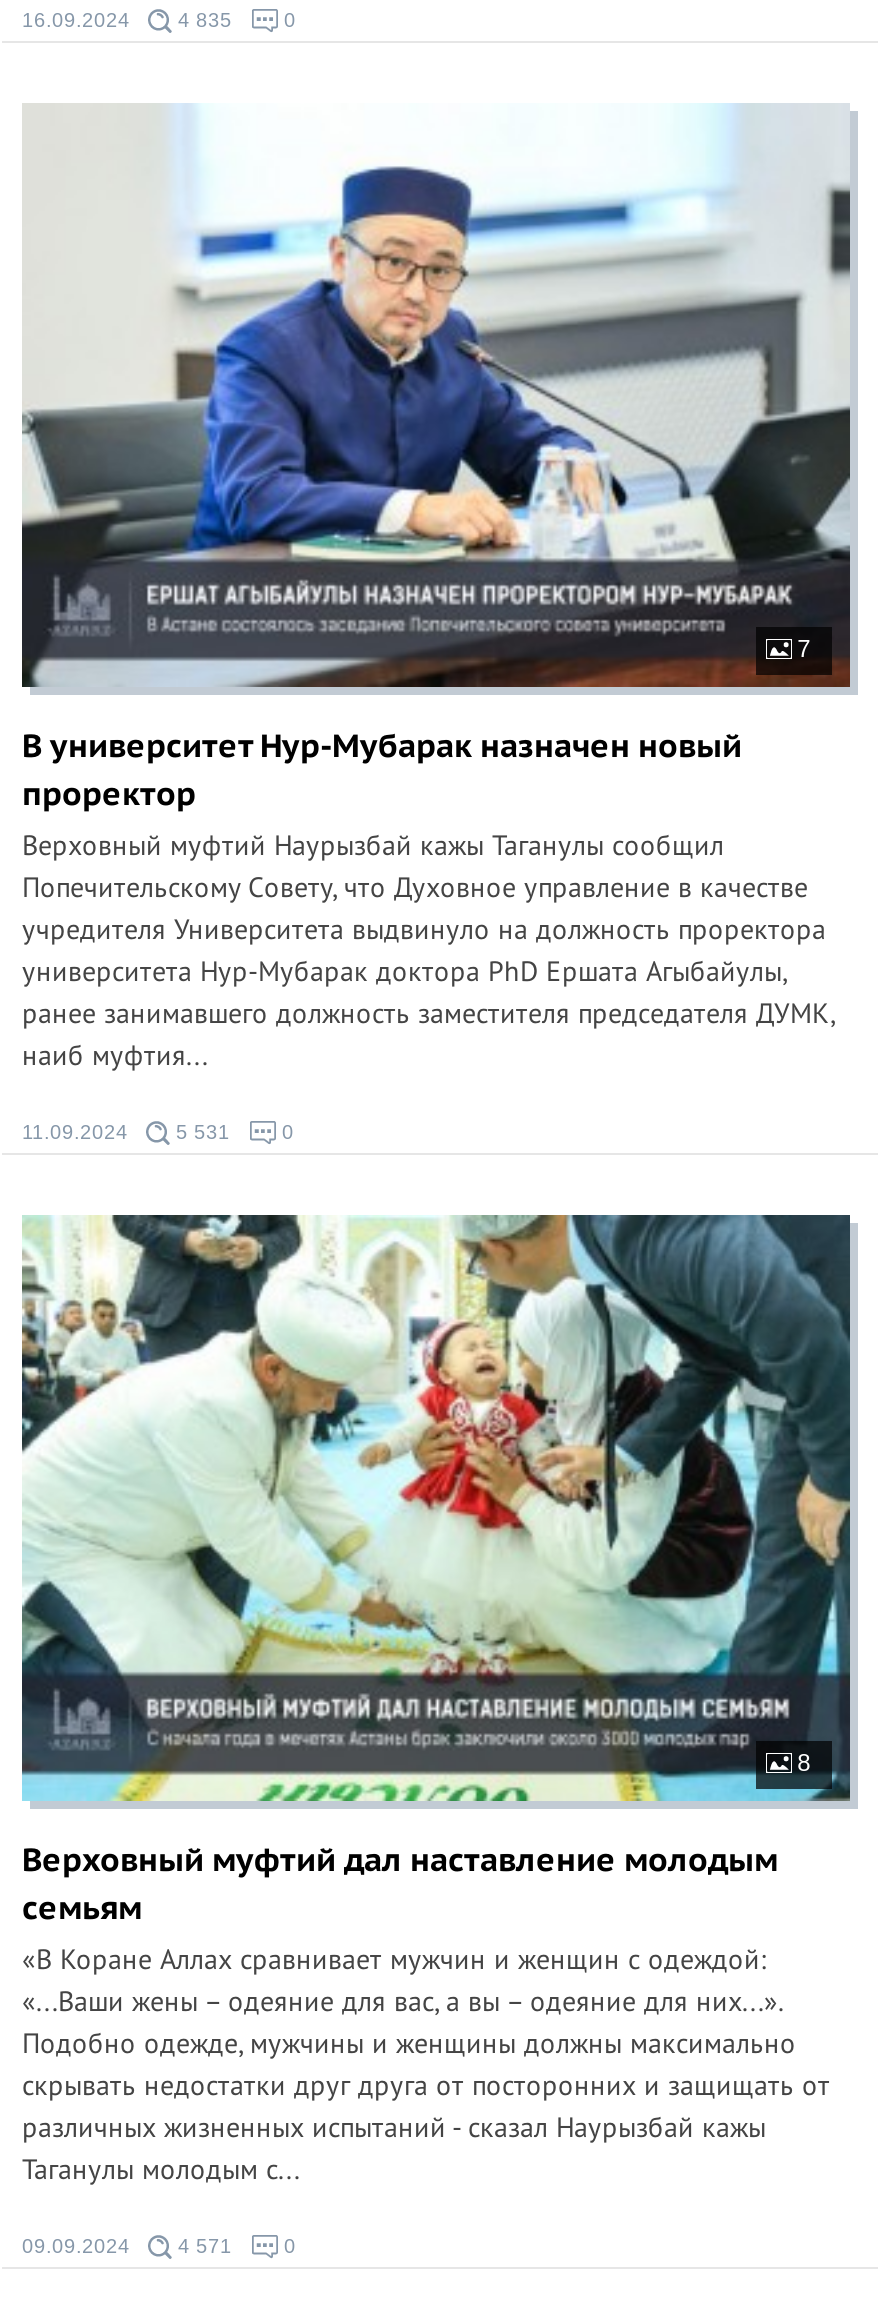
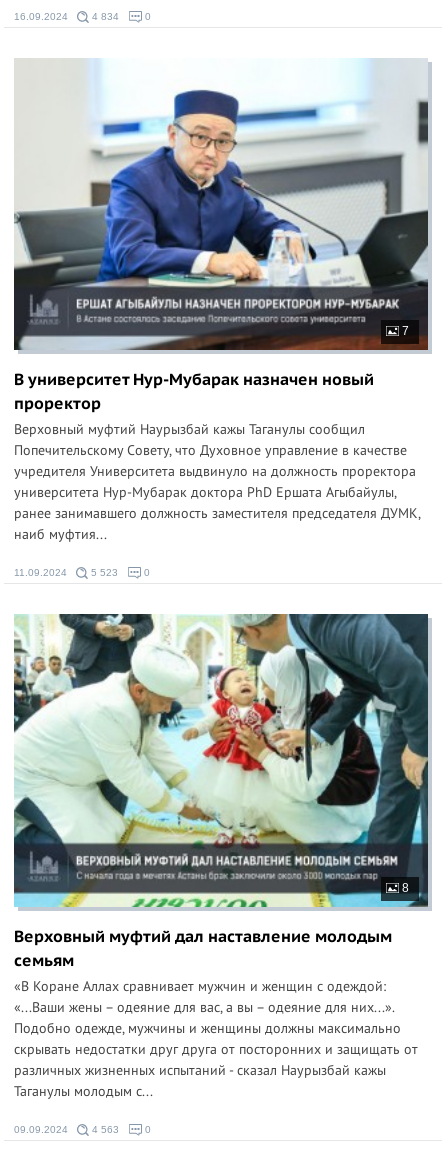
[22,9,232,31] 16.09.2024 4 835 -> [14,11,119,22] 16.09.2024 4 834
[22,1122,230,1144] 11.09.2024 5 531 -> [14,567,118,578] 11.09.2024 5 523
[22,2235,232,2257] 09.09.2024 4 571 -> [14,1124,119,1135] 09.09.2024 4 563

